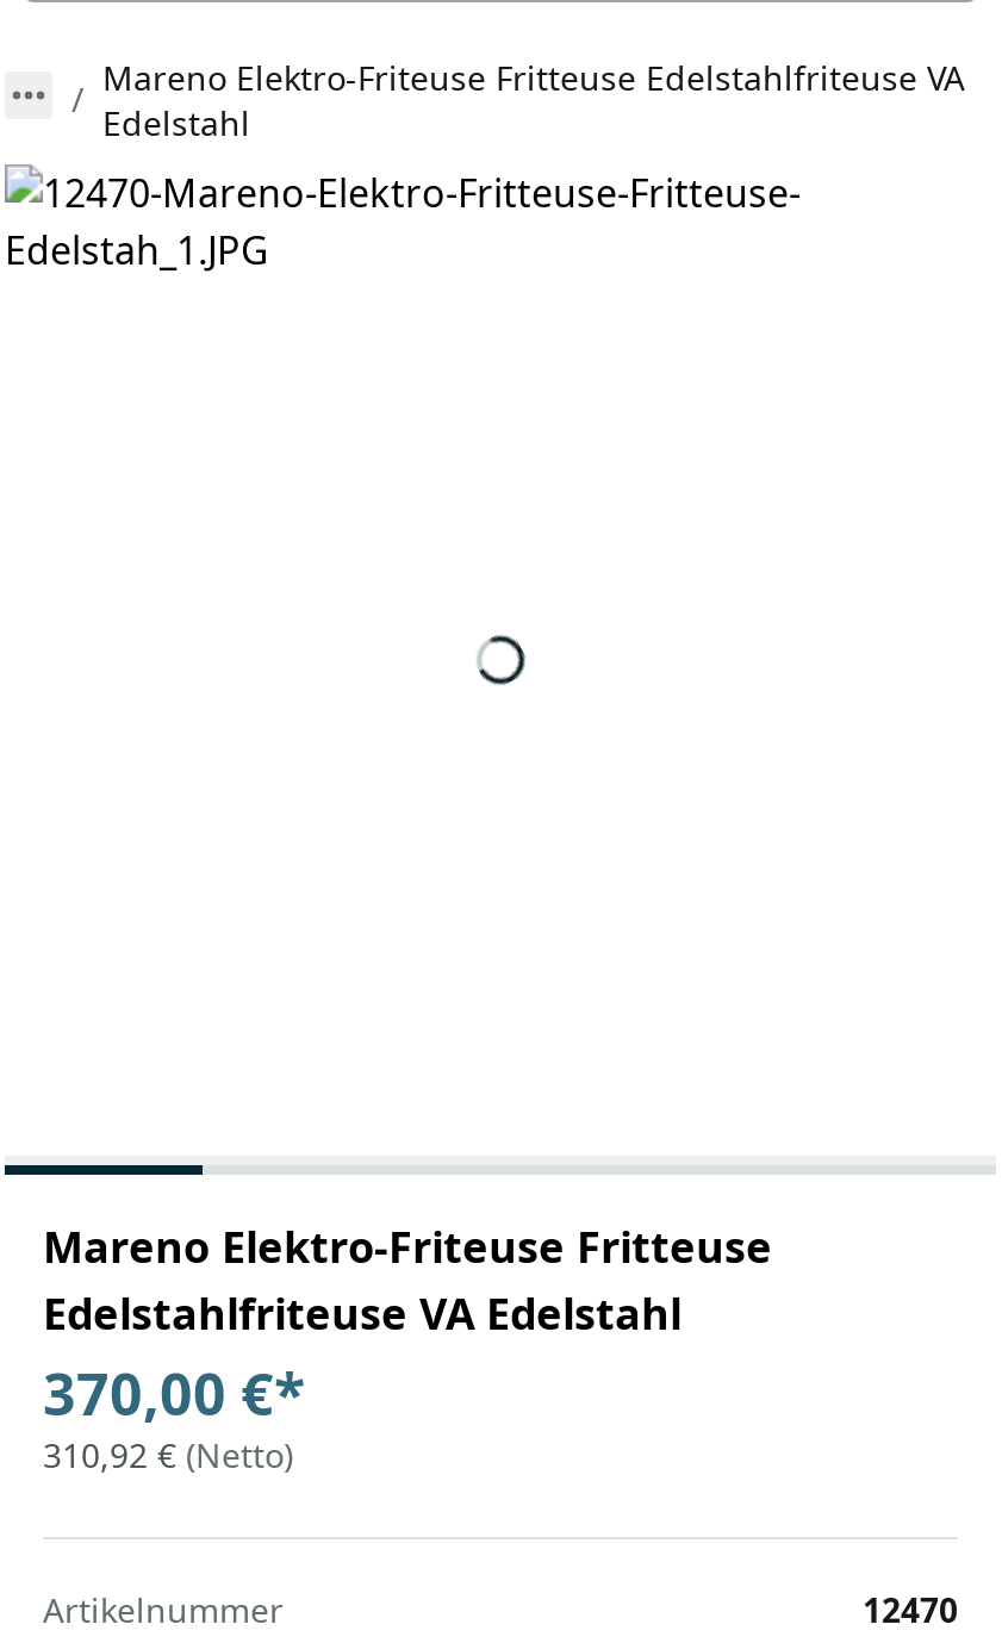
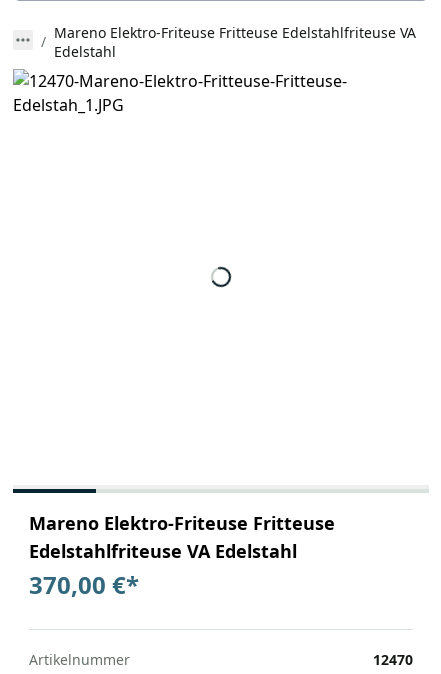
[43,1432,293,1477] 310,92 € (Netto) -> none

